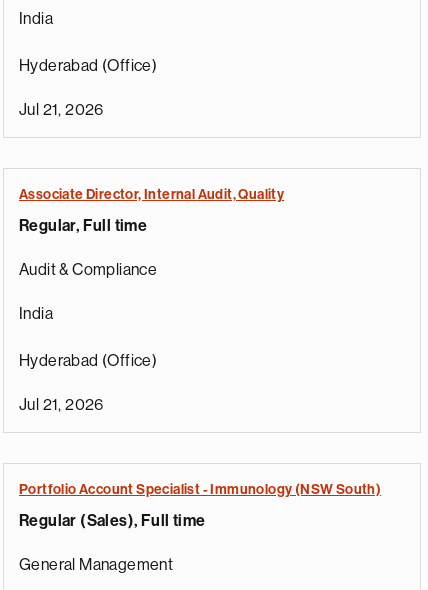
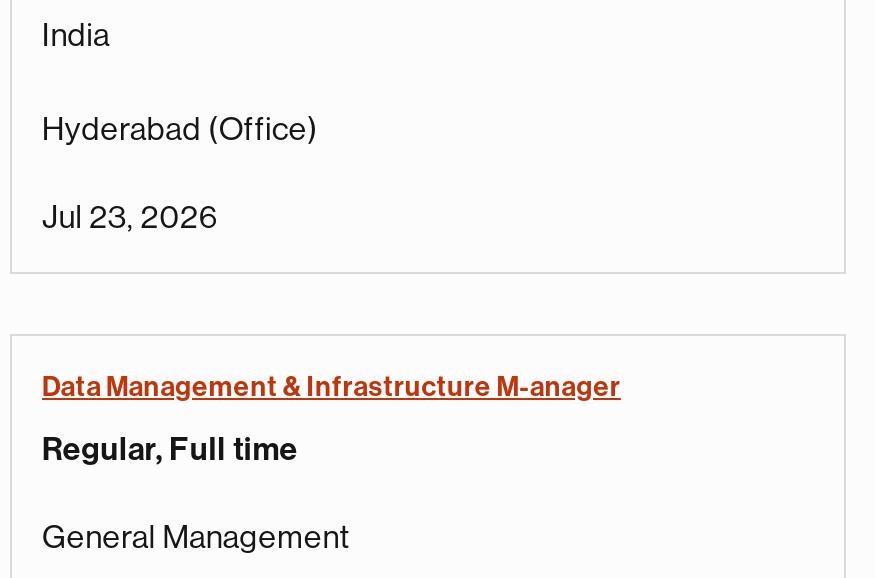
[19,102,104,118] Jul 21, 2026 -> [42,202,218,234] Jul 23, 2026
[19,187,284,201] Associate Director, Internal Audit, Quality -> [42,372,621,400] Data Management & Infrastructure M-anager
[19,262,157,413] Audit & Compliance | India | Hyderabad (Office) | Jul 21, 2026 -> none
[19,482,381,529] Portfolio Account Specialist - Immunology (NSW South) | Regular (Sales), Full time -> none

